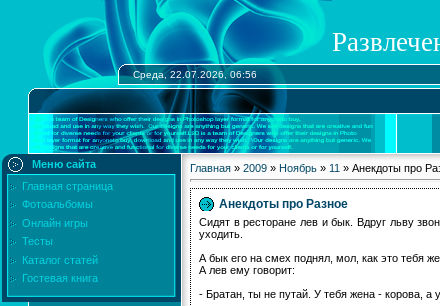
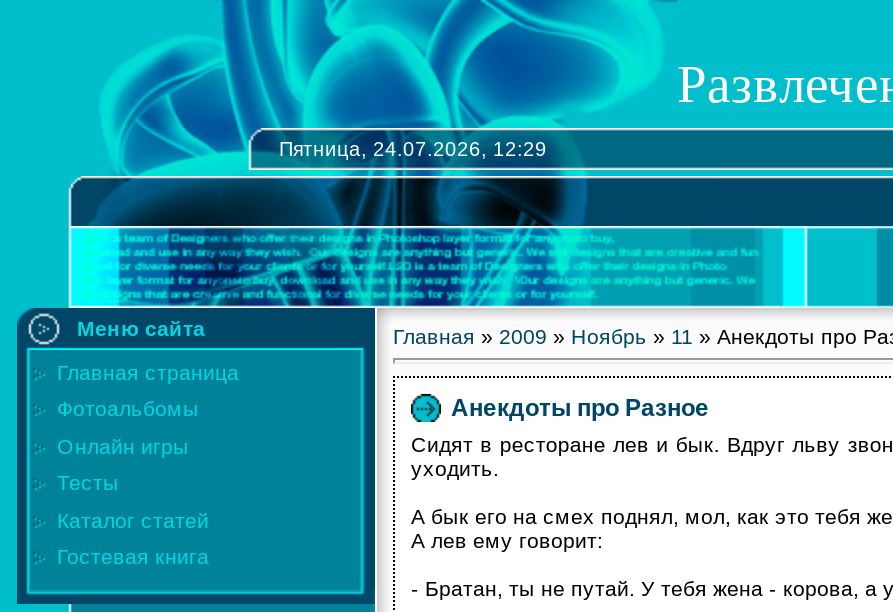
[133,69,257,80] Среда, 22.07.2026, 06:56 -> [279,138,547,160] Пятница, 24.07.2026, 12:29

